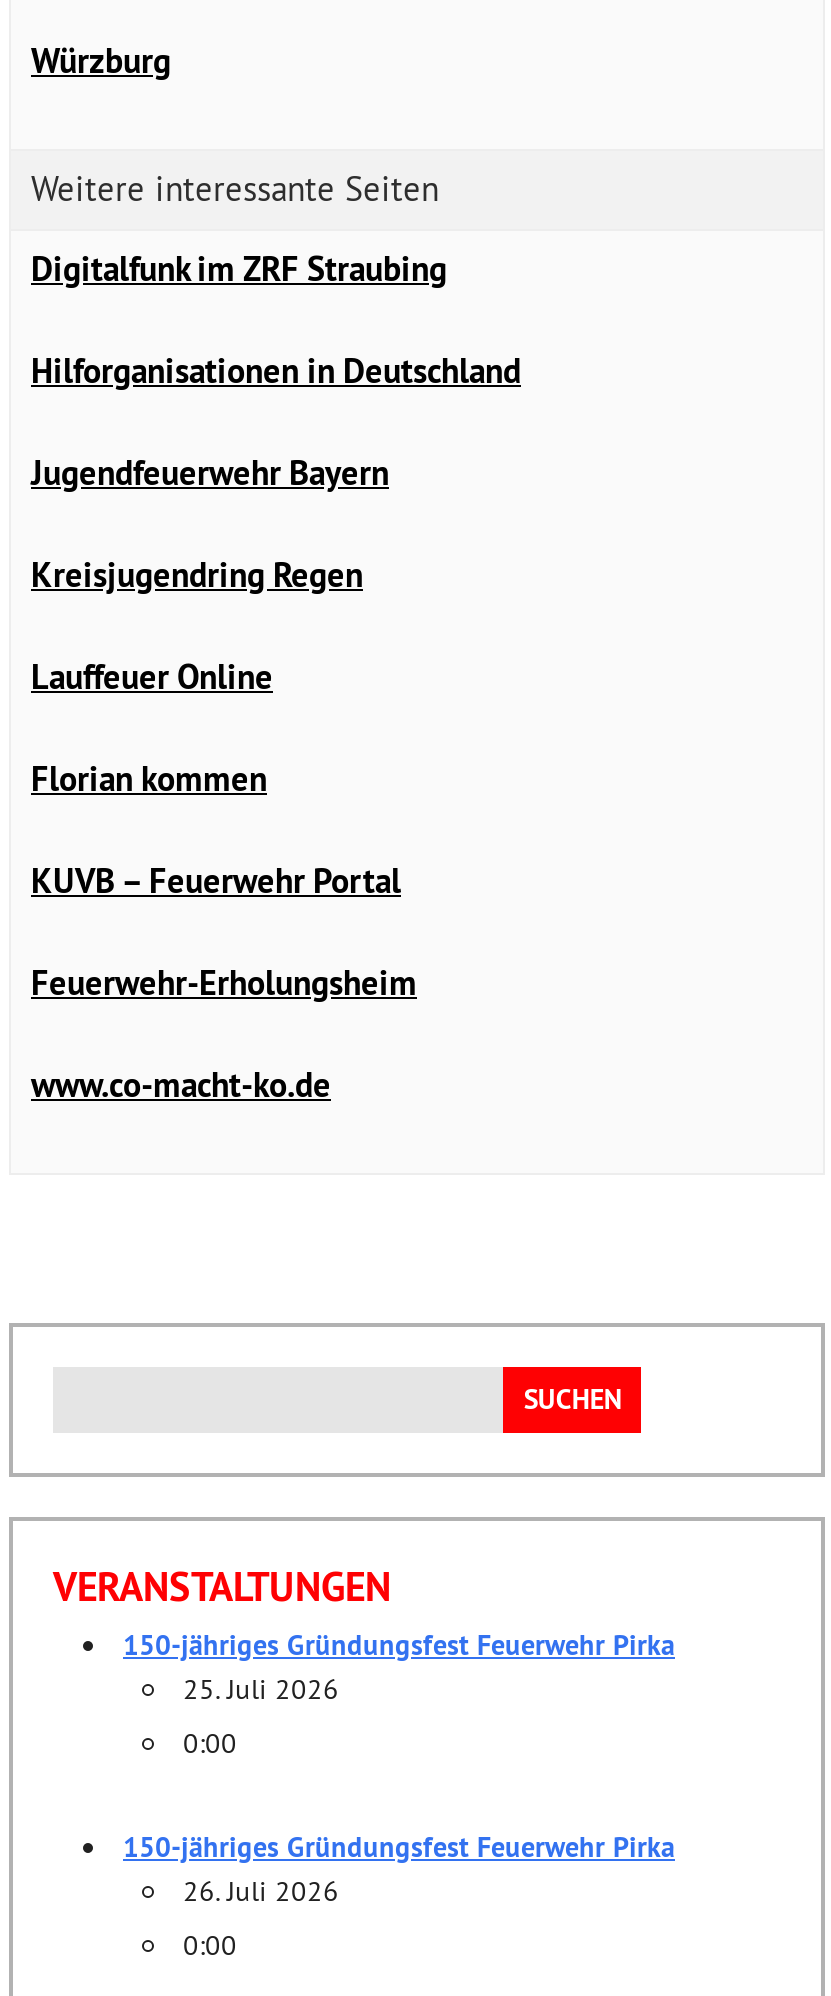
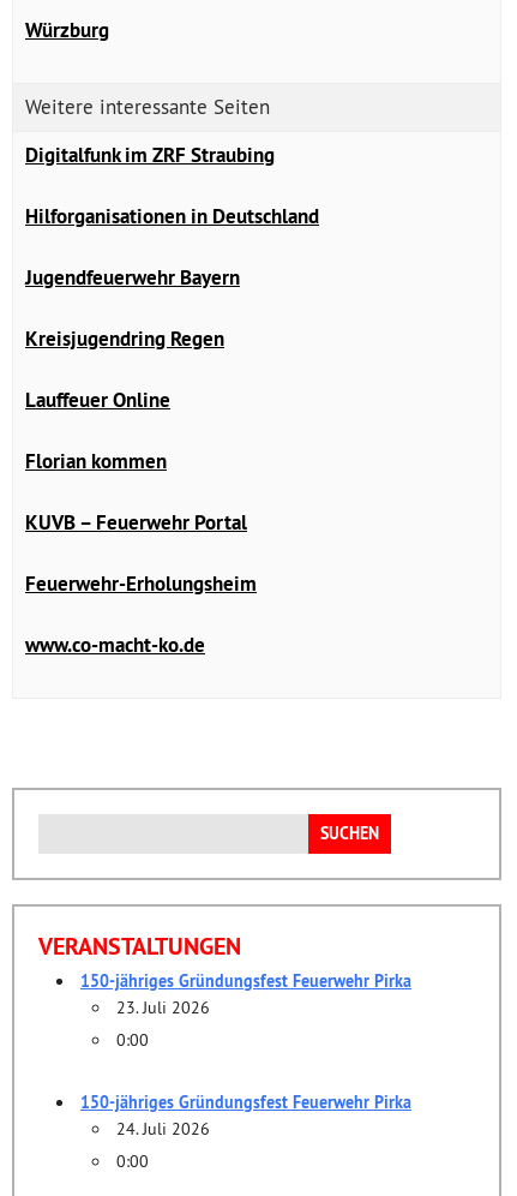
[183,1672,339,1708] 25. Juli 2026 -> [116,997,210,1019] 23. Juli 2026
[183,1874,339,1910] 26. Juli 2026 -> [116,1118,210,1140] 24. Juli 2026

